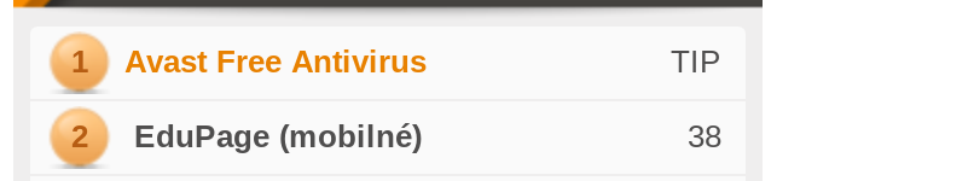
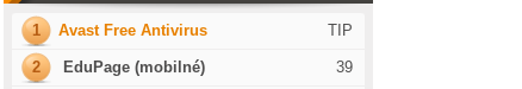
[688,117,721,153] 38 -> [336,58,353,75] 39

